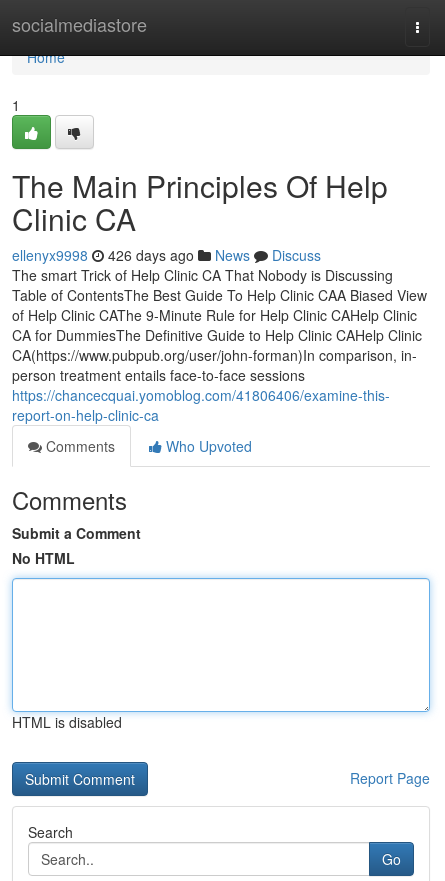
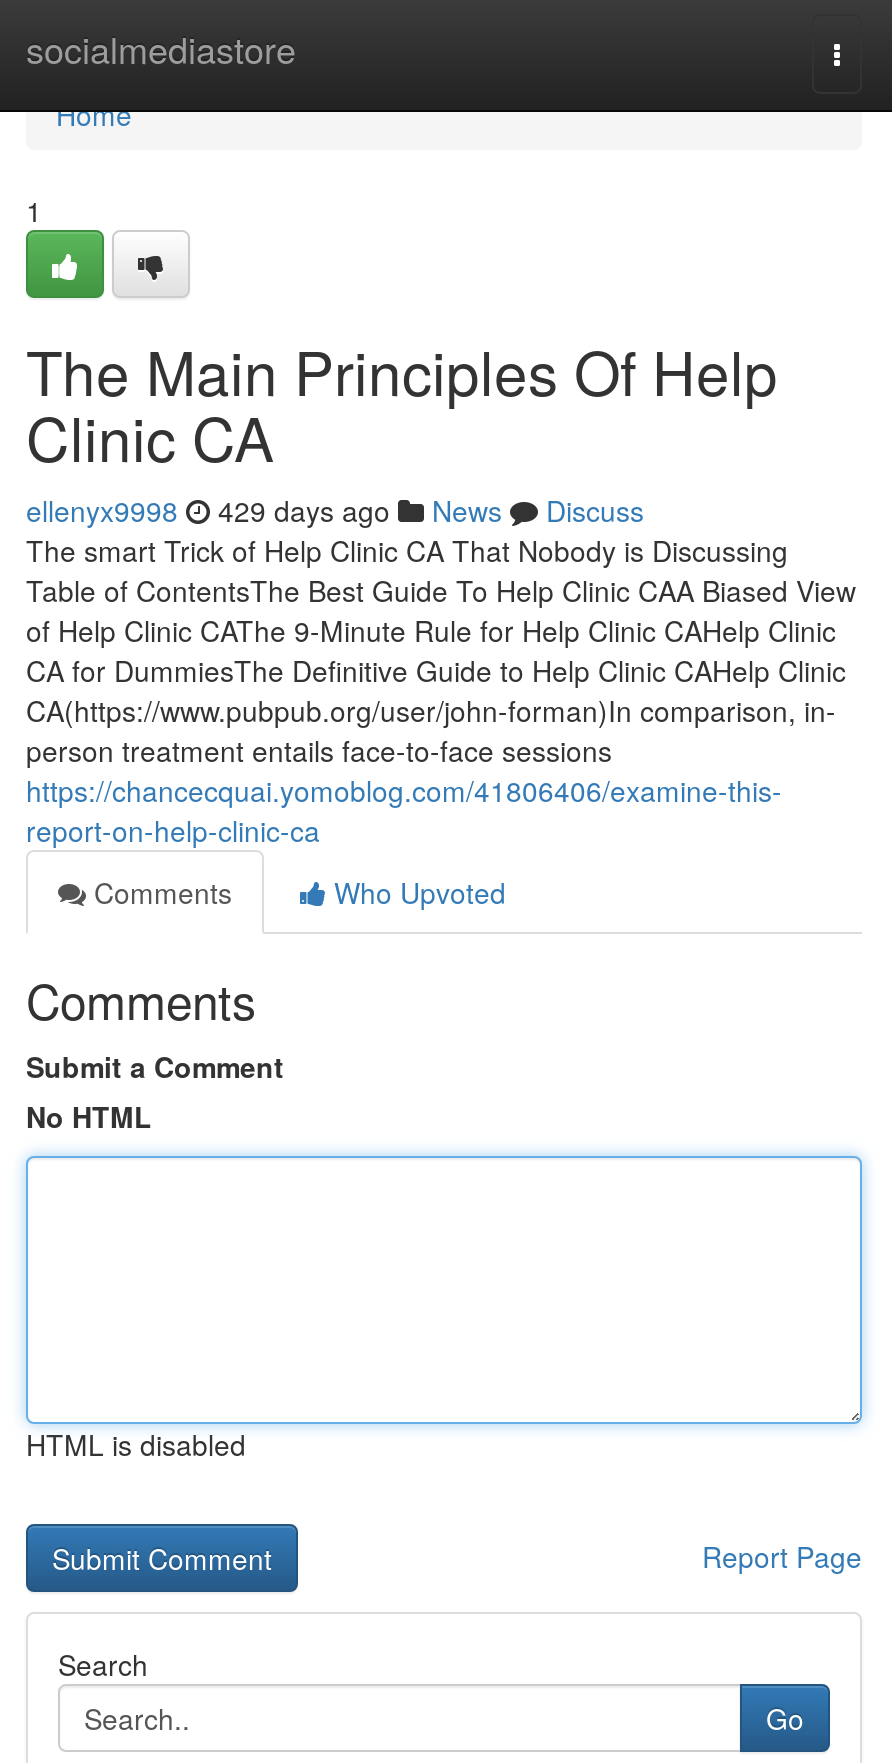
[12,245,321,265] ellenyx9998 426 days ago News Discuss -> [26,490,644,530] ellenyx9998 429 days ago News Discuss

